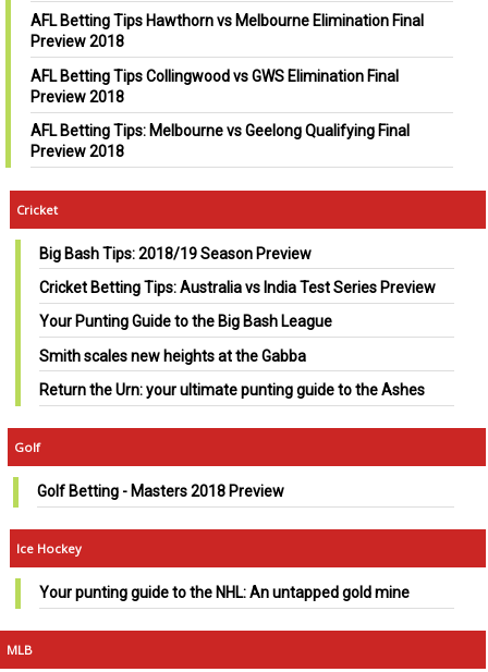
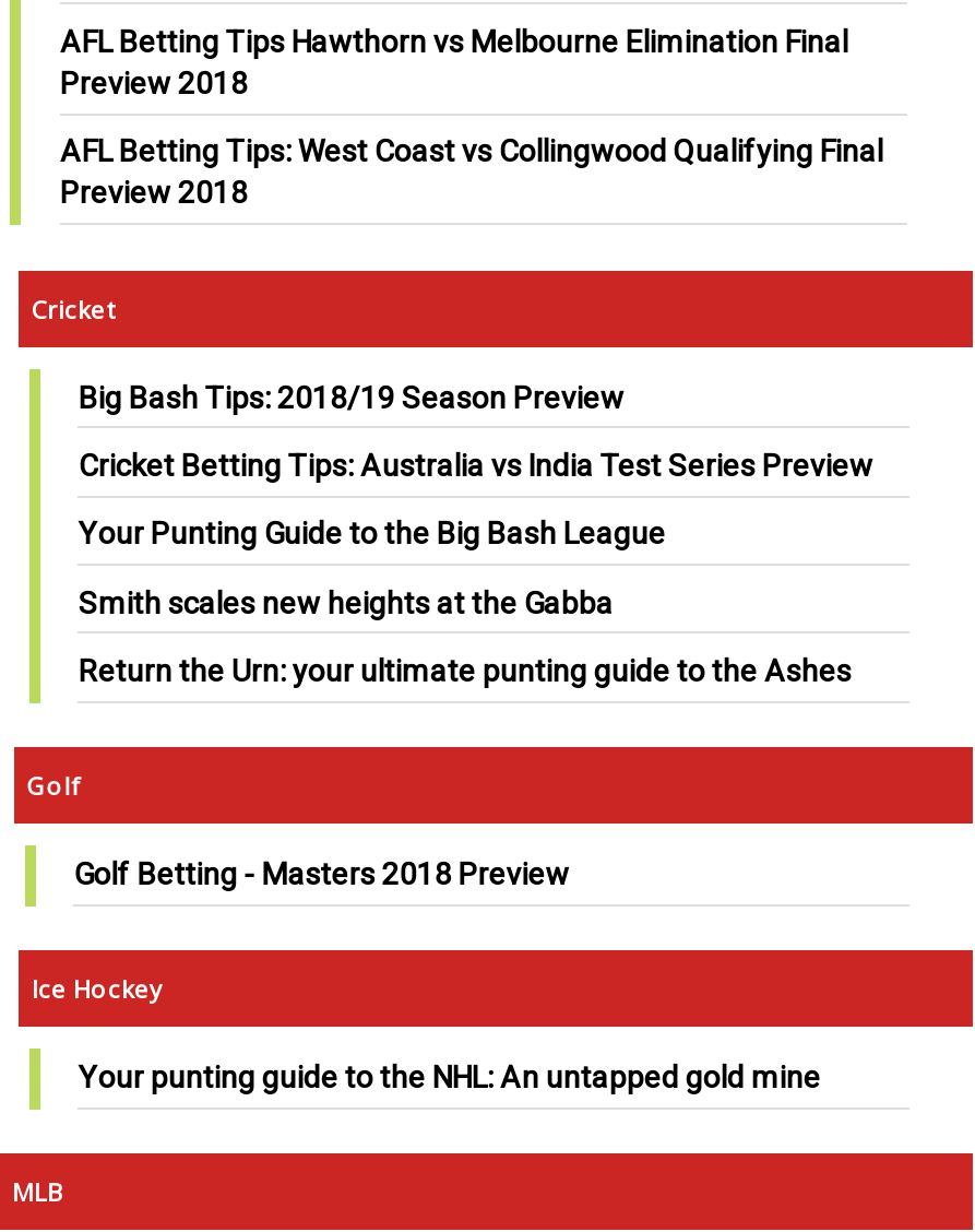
[30,67,409,140] AFL Betting Tips Collingwood vs GWS Elimination Final | Preview 2018 | AFL Betting Tips: Melbourne vs Geelong Qualifying Final -> [60,134,883,169] AFL Betting Tips: West Coast vs Collingwood Qualifying Final

